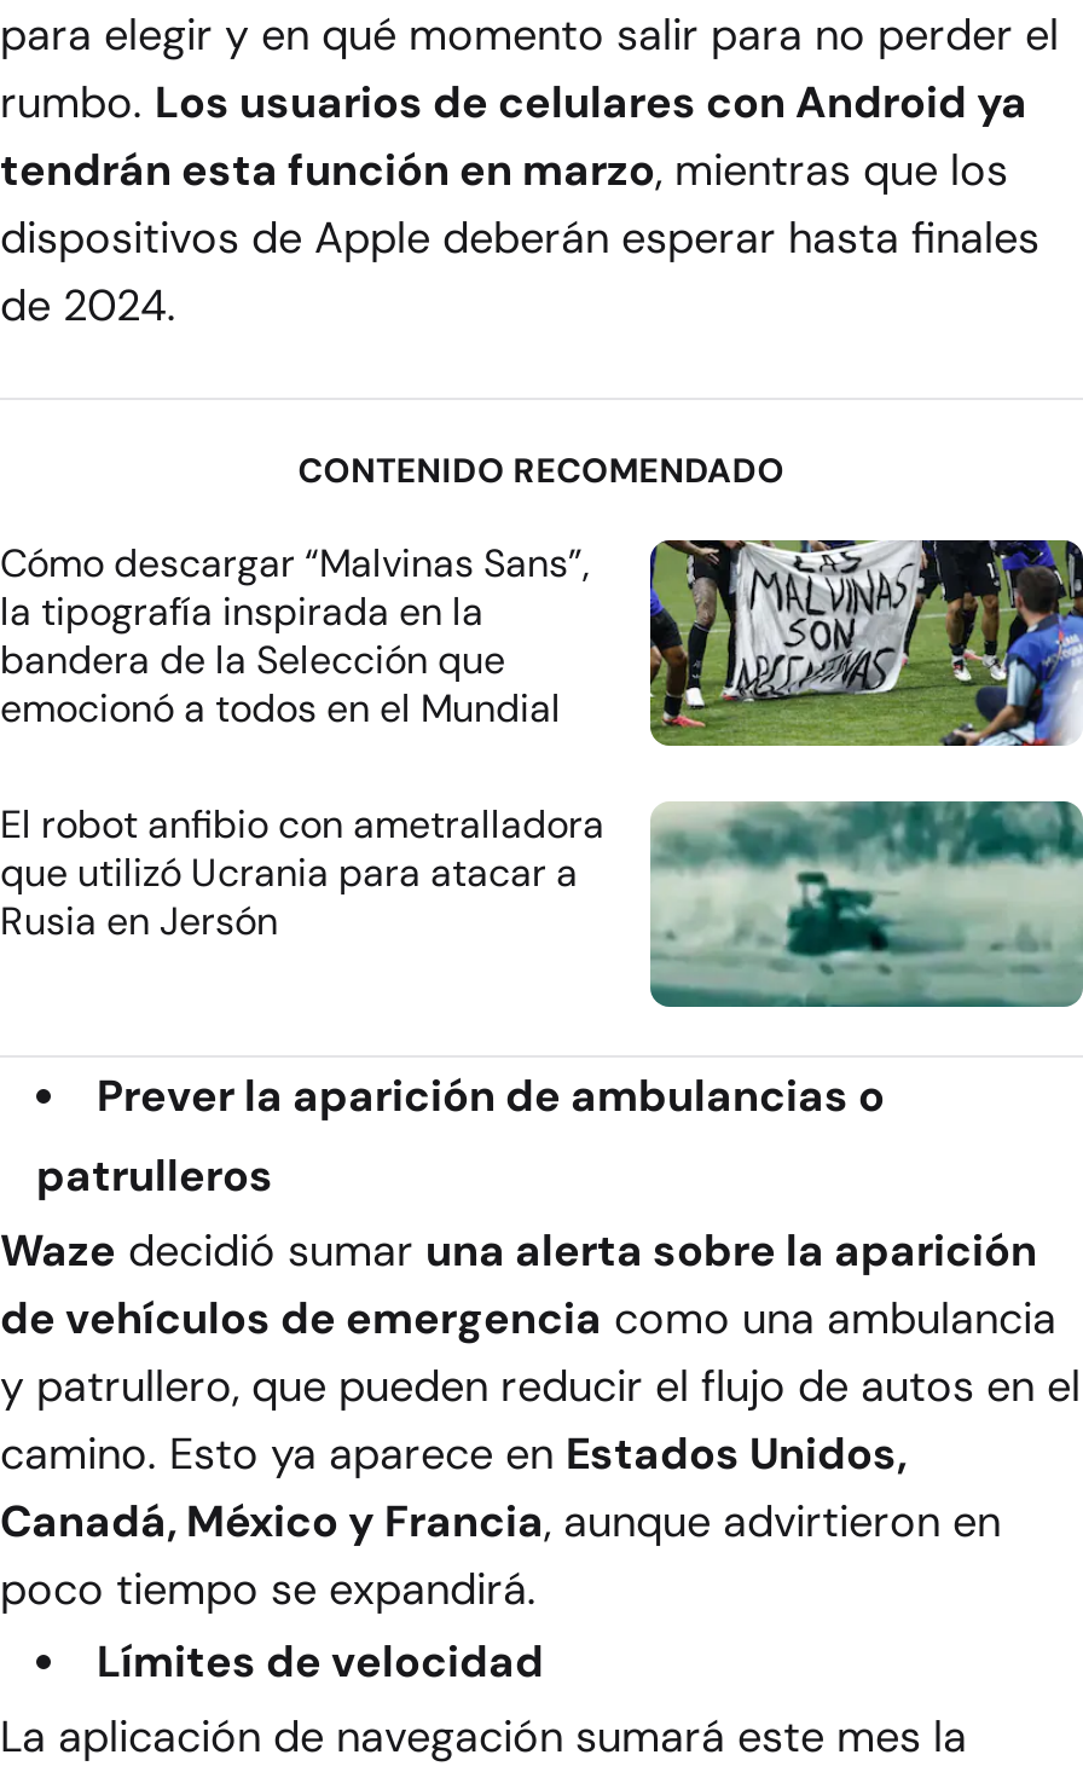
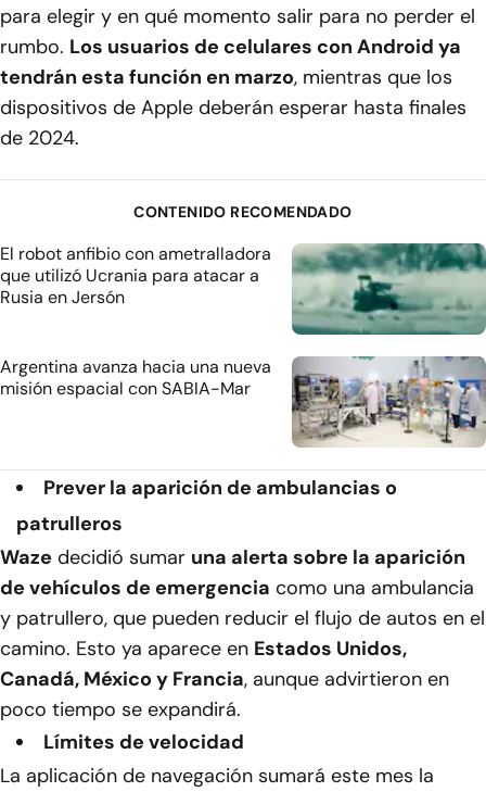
[0,537,1076,749] [image] | Cómo descargar “Malvinas Sans”, | la tipografía inspirada en la | bandera de la Selección que | emocionó a todos en el Mundial -> none
moved [0,798,1083,1008] -> [0,241,486,336]: [image] | El robot anfibio con ametralladora | que utilizó Ucrania para atacar a | Rusia en Jersón
none -> [0,355,483,448] [image] | Argentina avanza hacia una nueva | misión espacial con SABIA-Mar

